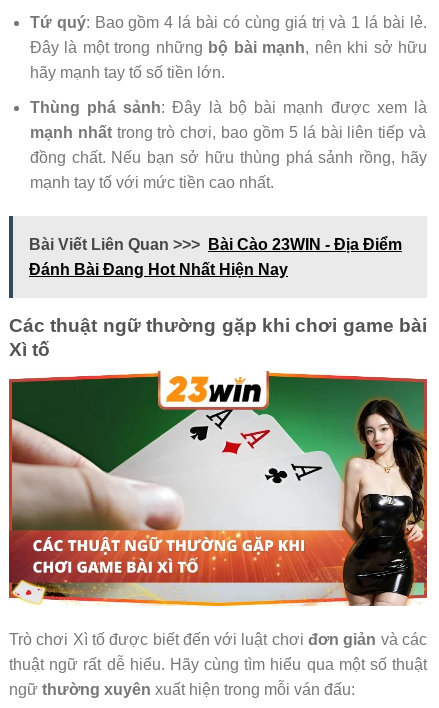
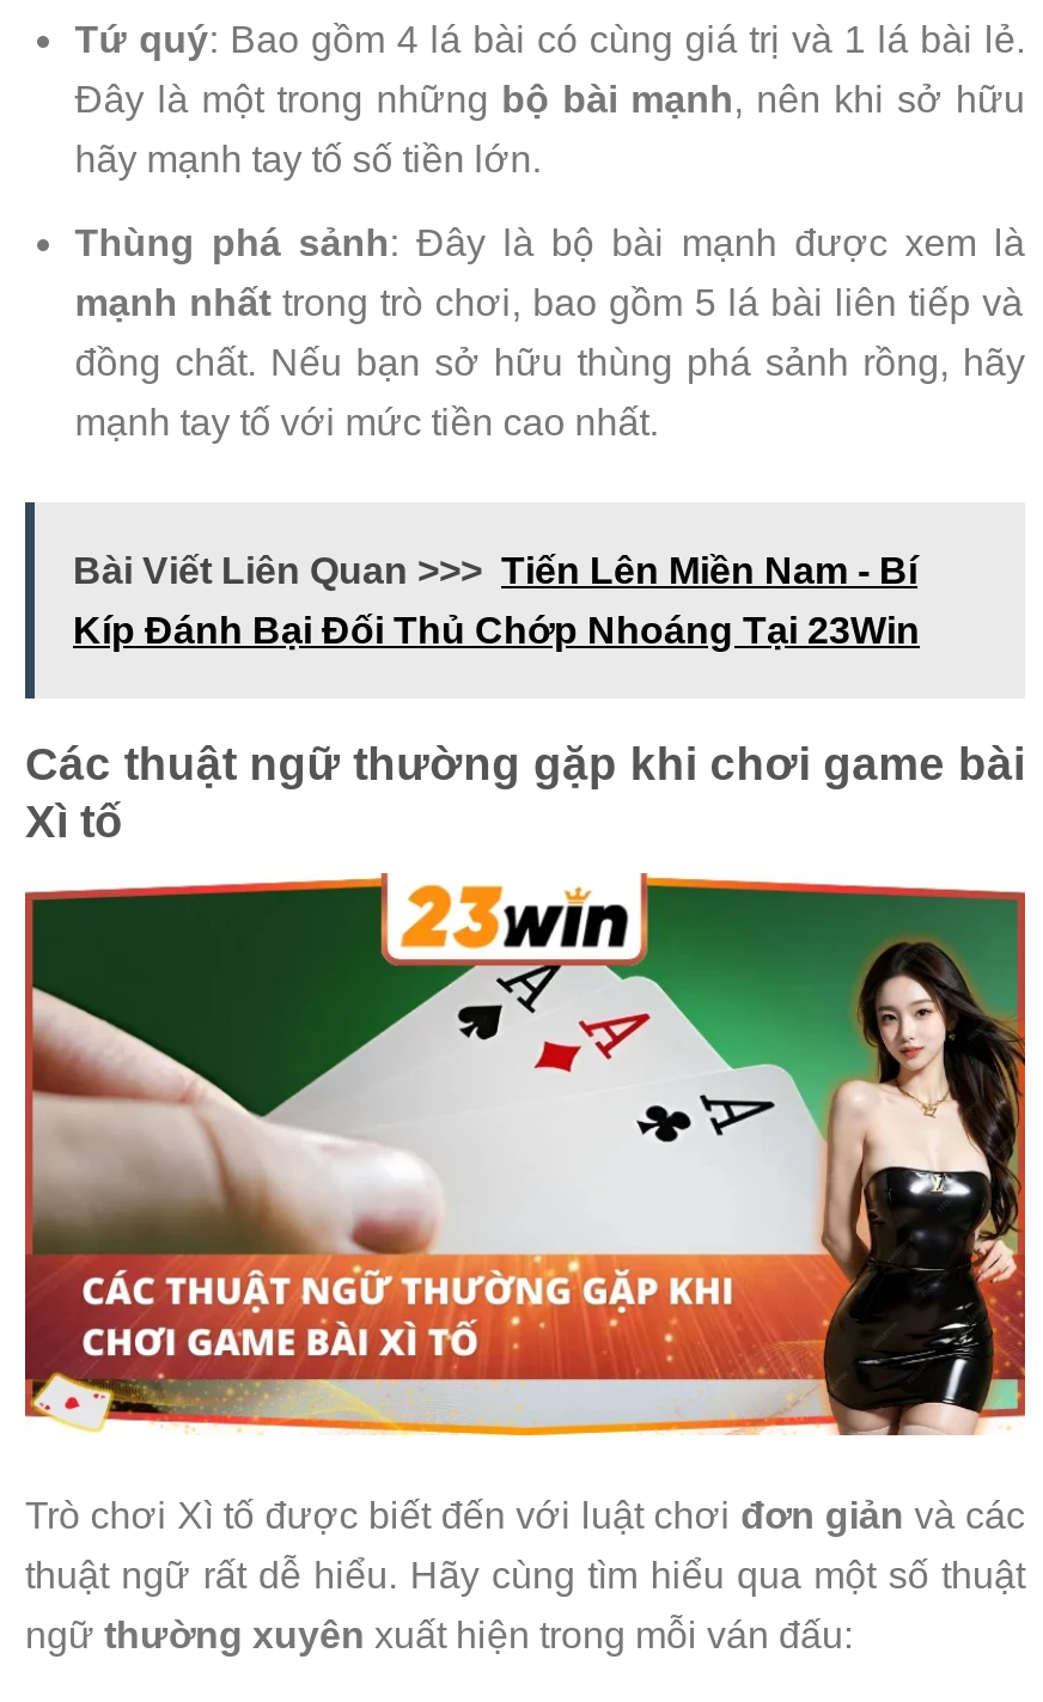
[29,235,402,252] Bài Viết Liên Quan >>> Bài Cào 23WIN - Địa Điểm -> [73,549,917,590] Bài Viết Liên Quan >>> Tiến Lên Miền Nam - Bí
[29,260,288,277] Đánh Bài Đang Hot Nhất Hiện Nay -> [73,609,920,649] Kíp Đánh Bại Đối Thủ Chớp Nhoáng Tại 23Win

